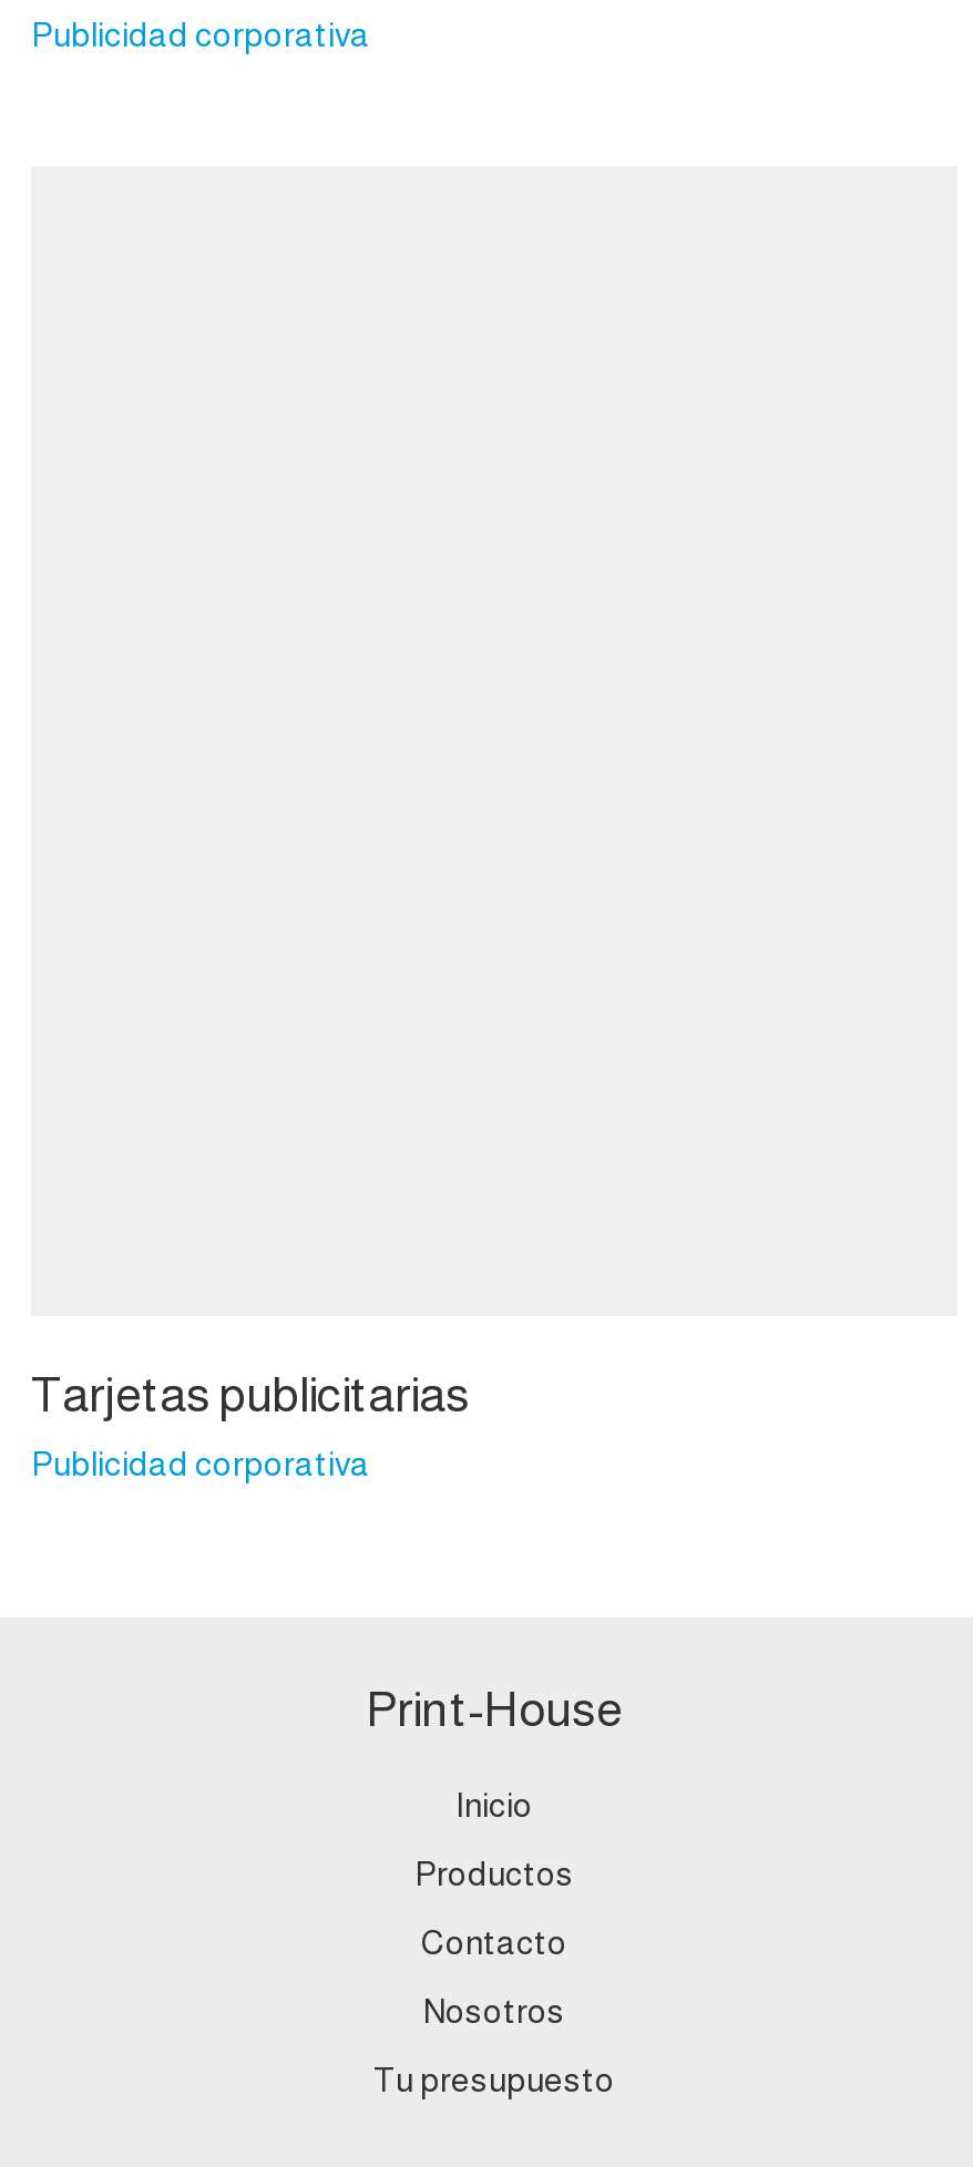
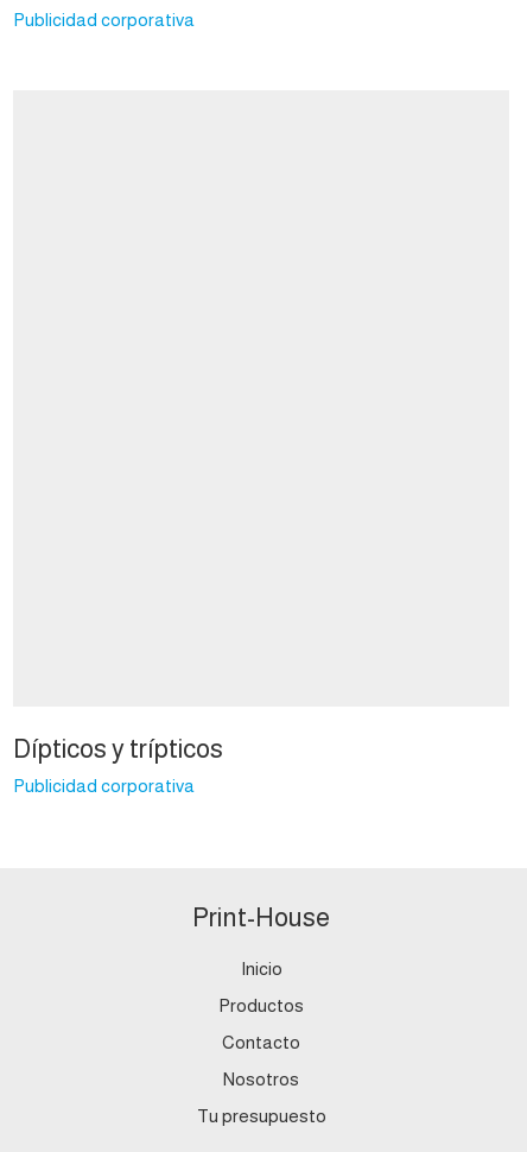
[31,1366,470,1422] Tarjetas publicitarias -> [13,734,223,763] Dípticos y trípticos

